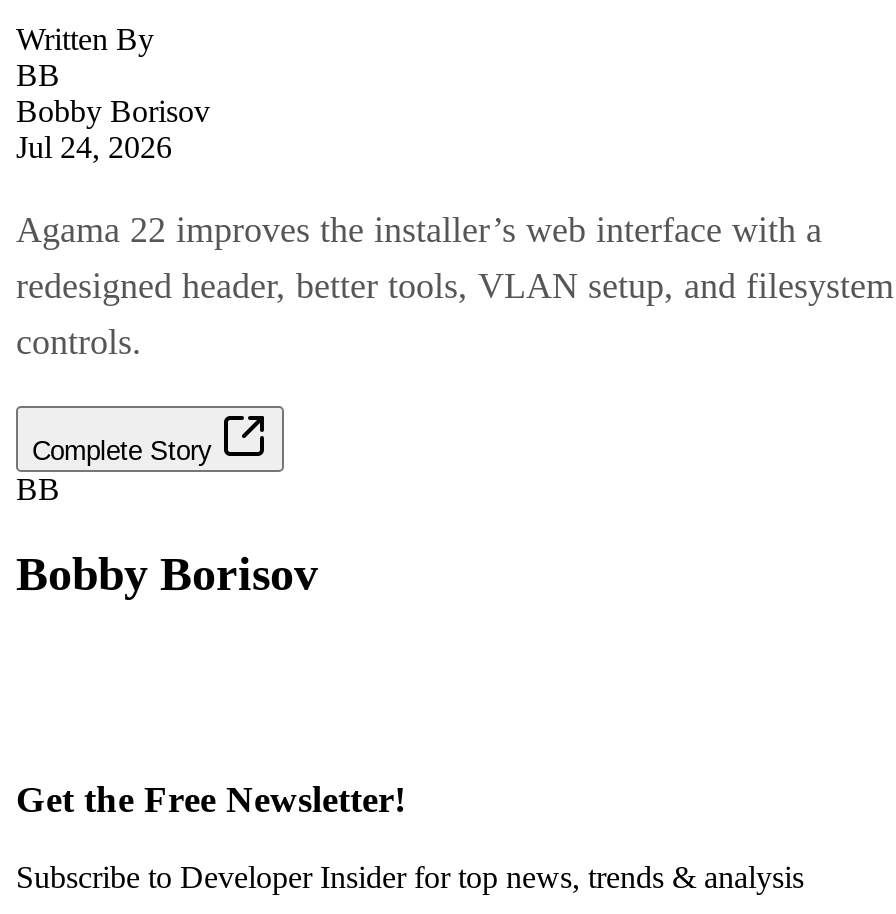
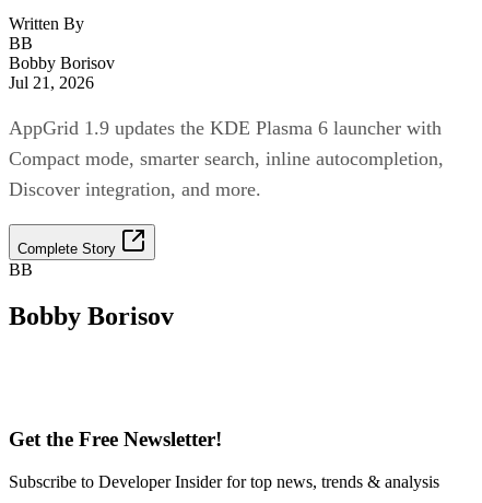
[16,130,172,164] Jul 24, 2026 -> [9,73,94,92] Jul 21, 2026
[16,210,894,362] Agama 22 improves the installer’s web interface with a | redesigned header, better tools, VLAN setup, and filesystem | controls. -> [9,117,444,200] AppGrid 1.9 updates the KDE Plasma 6 launcher with | Compact mode, smarter search, inline autocompletion, | Discover integration, and more.

